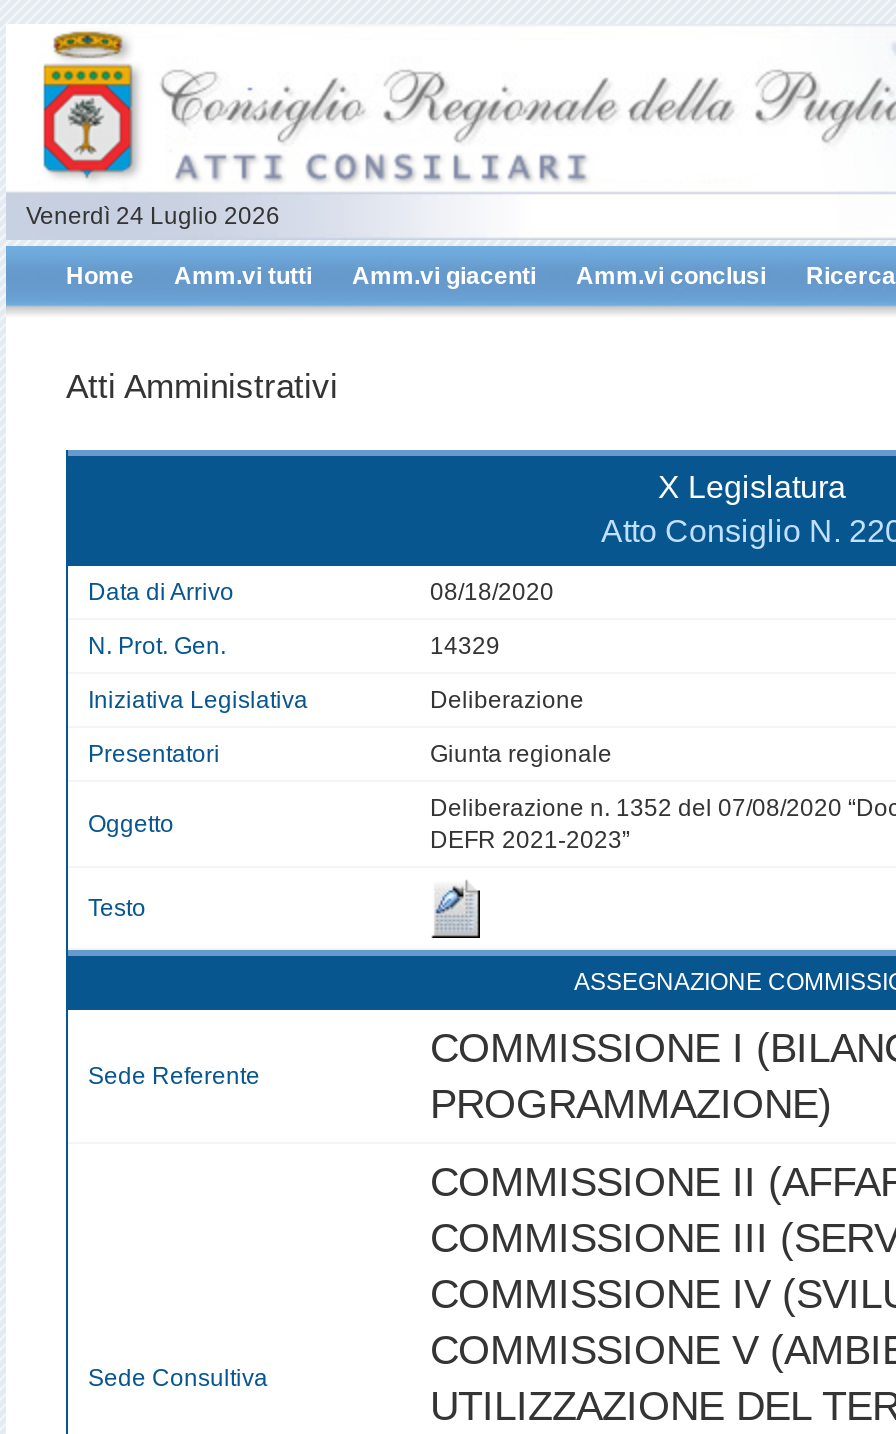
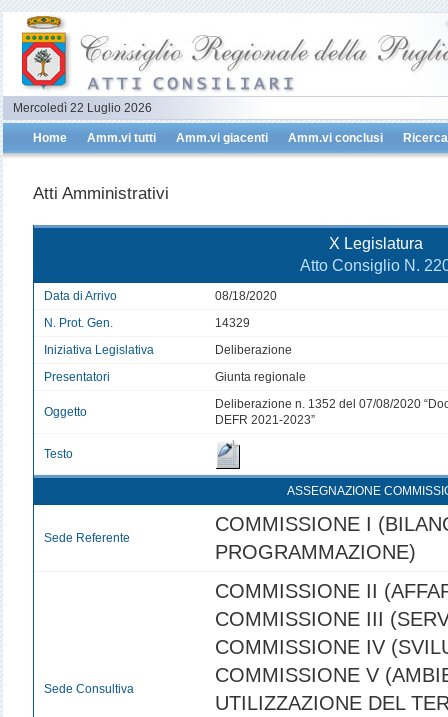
[26,202,280,230] Venerdì 24 Luglio 2026 -> [13,101,152,115] Mercoledì 22 Luglio 2026

